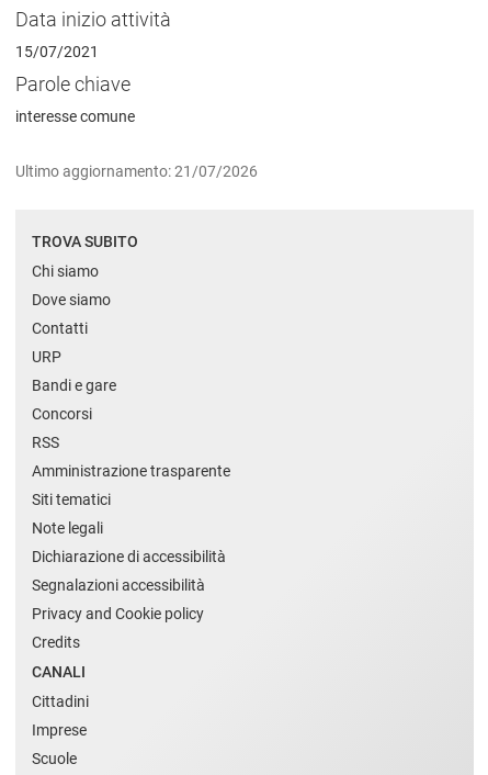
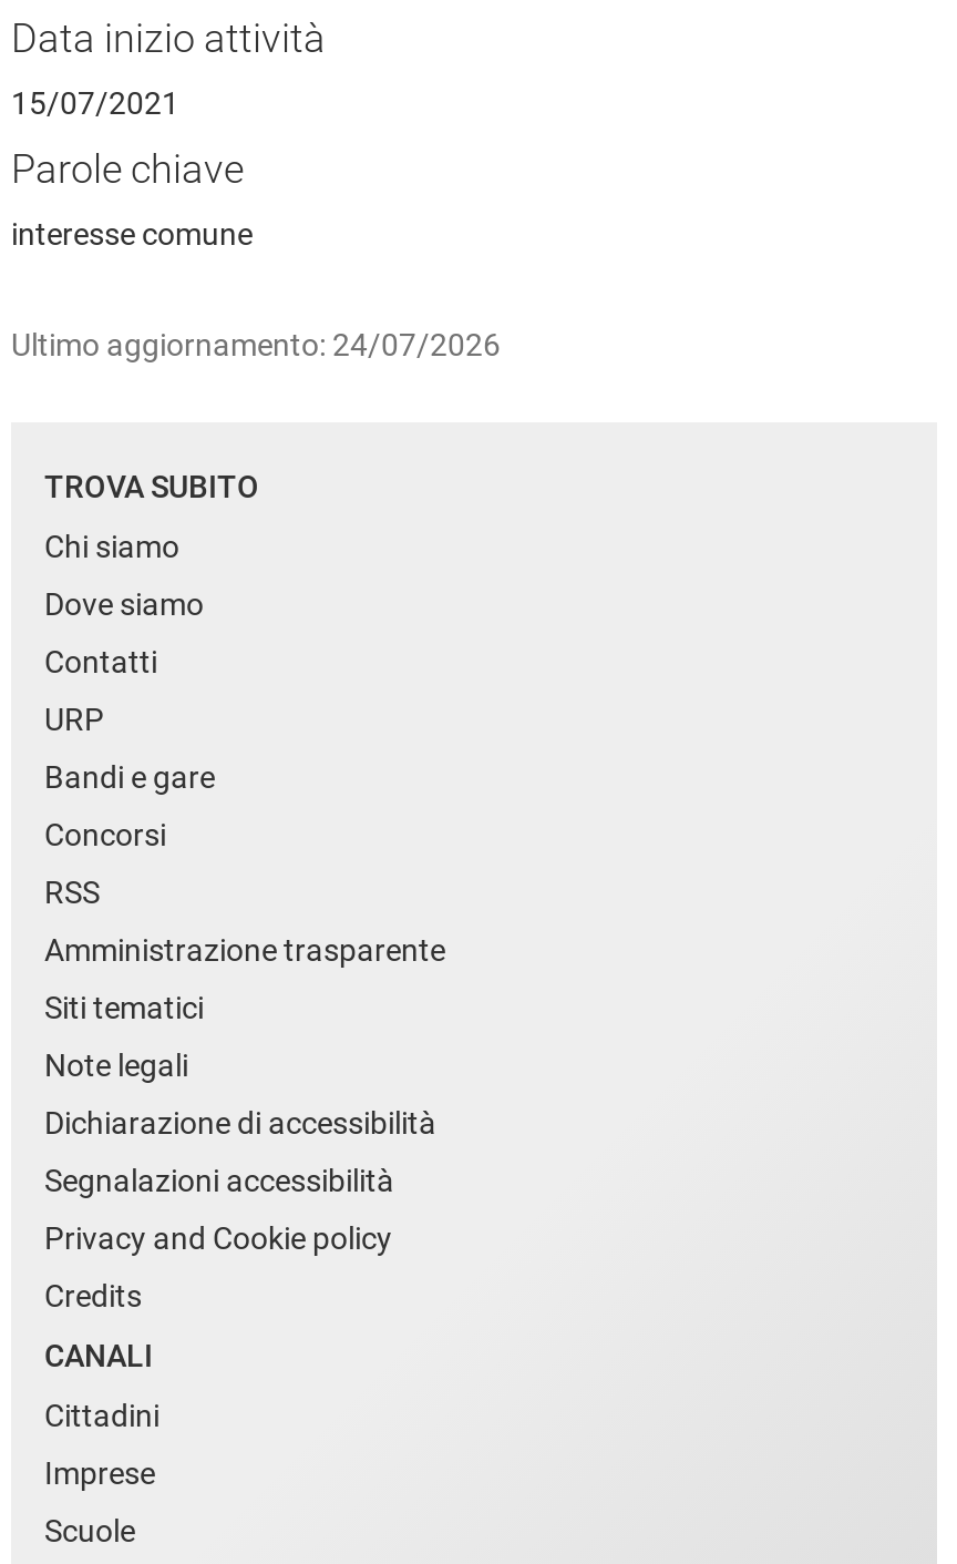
[15,163,258,180] Ultimo aggiornamento: 21/07/2026 -> [11,328,501,363] Ultimo aggiornamento: 24/07/2026

